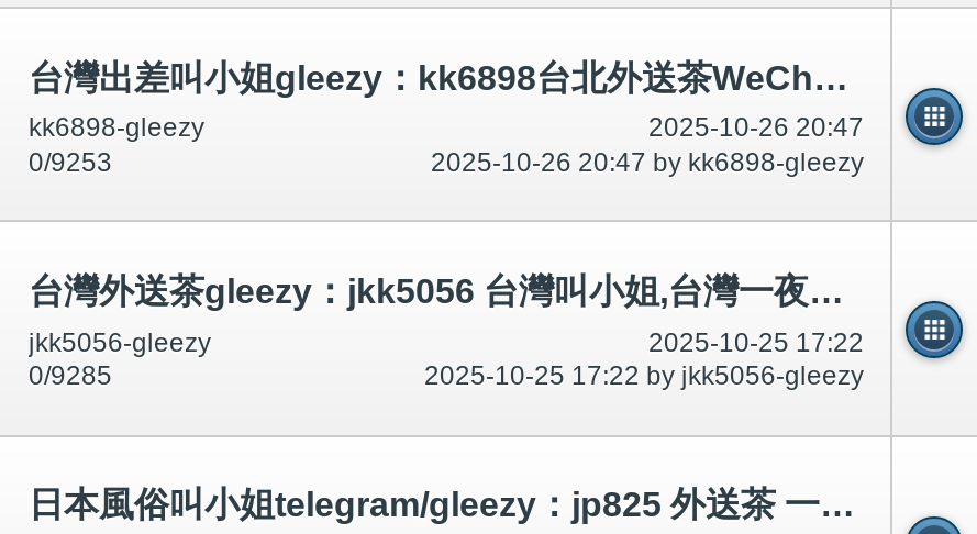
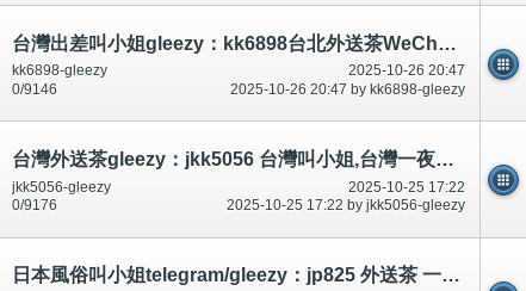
[29,146,112,177] 0/9253 -> [12,81,57,97] 0/9146
[29,360,112,391] 0/9285 -> [12,197,57,213] 0/9176

